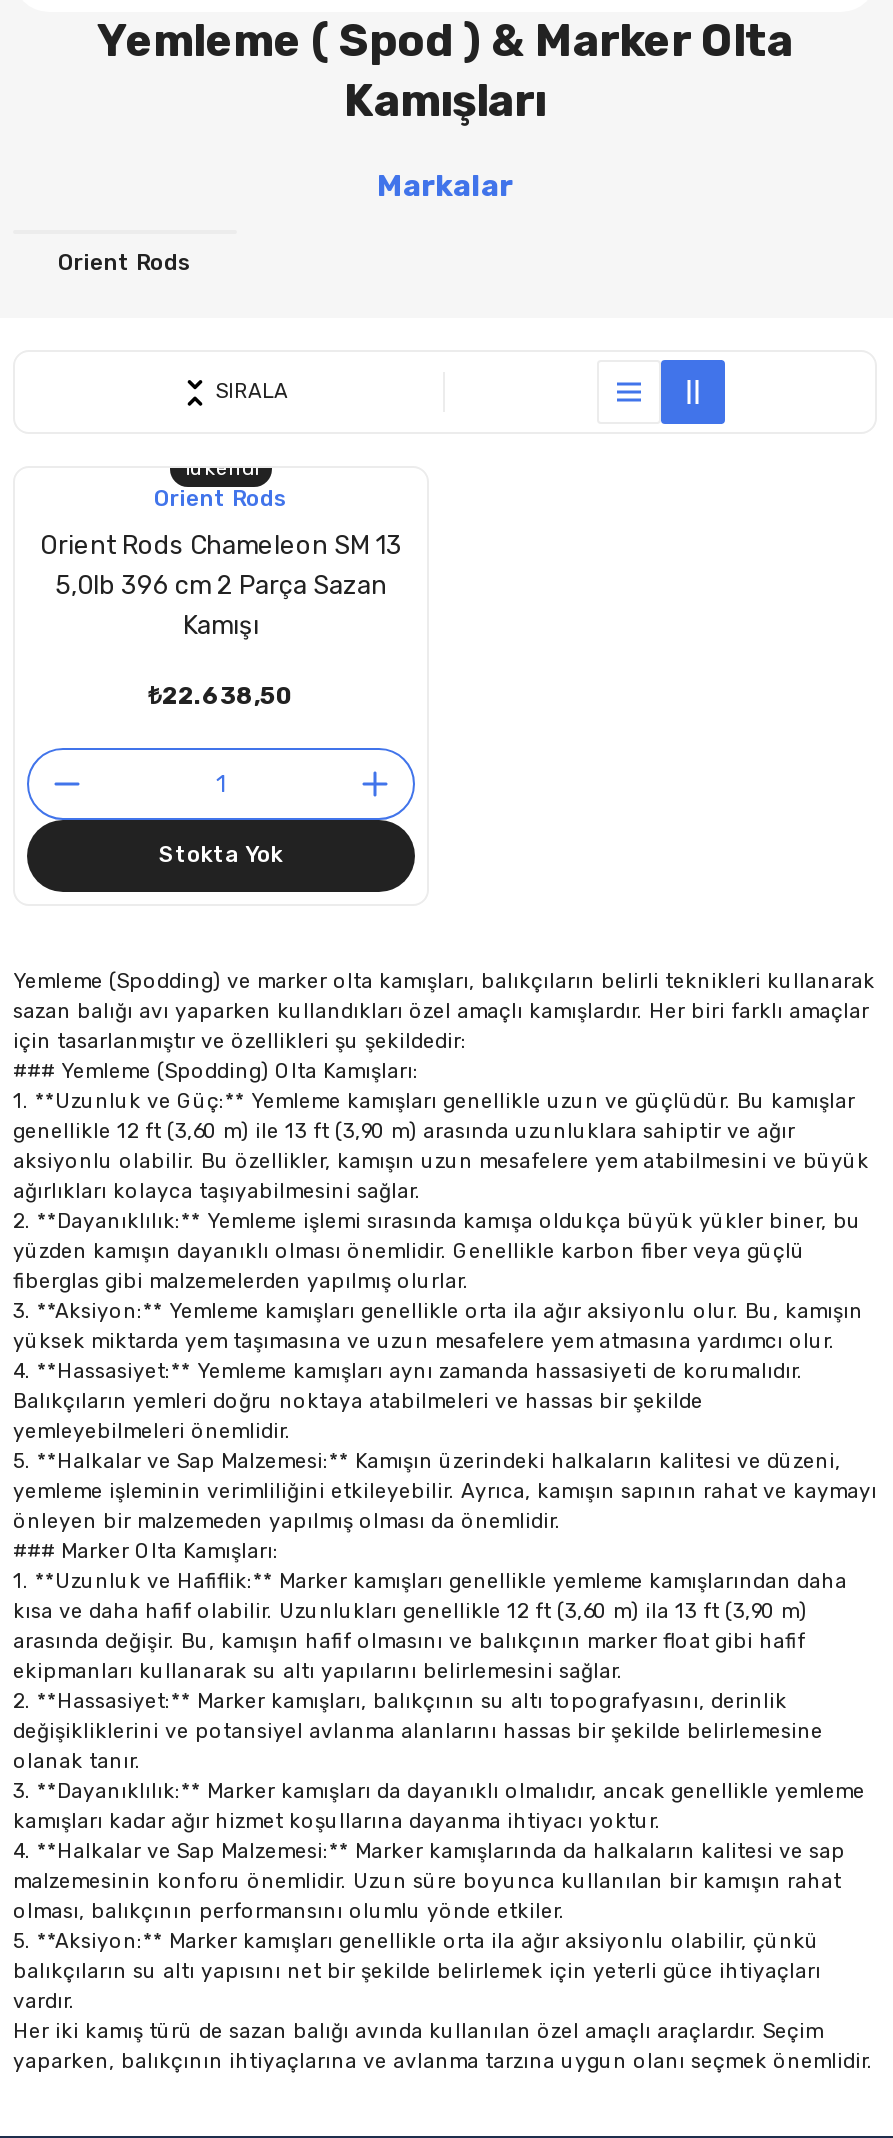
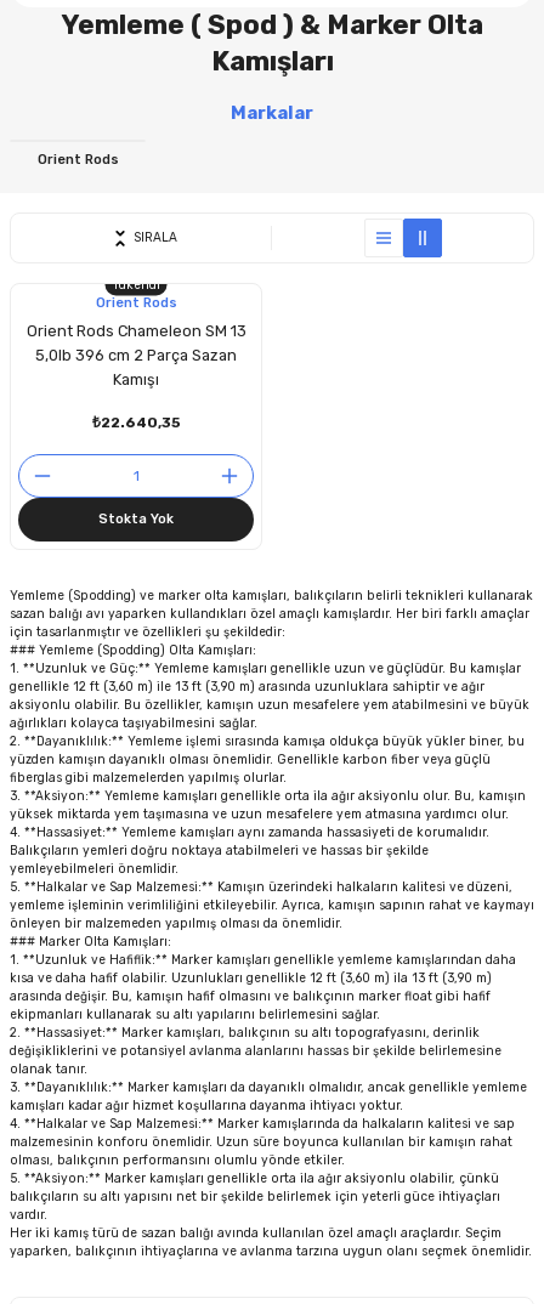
[148,682,294,710] ₺22.638,50 -> [92,414,180,431] ₺22.640,35

